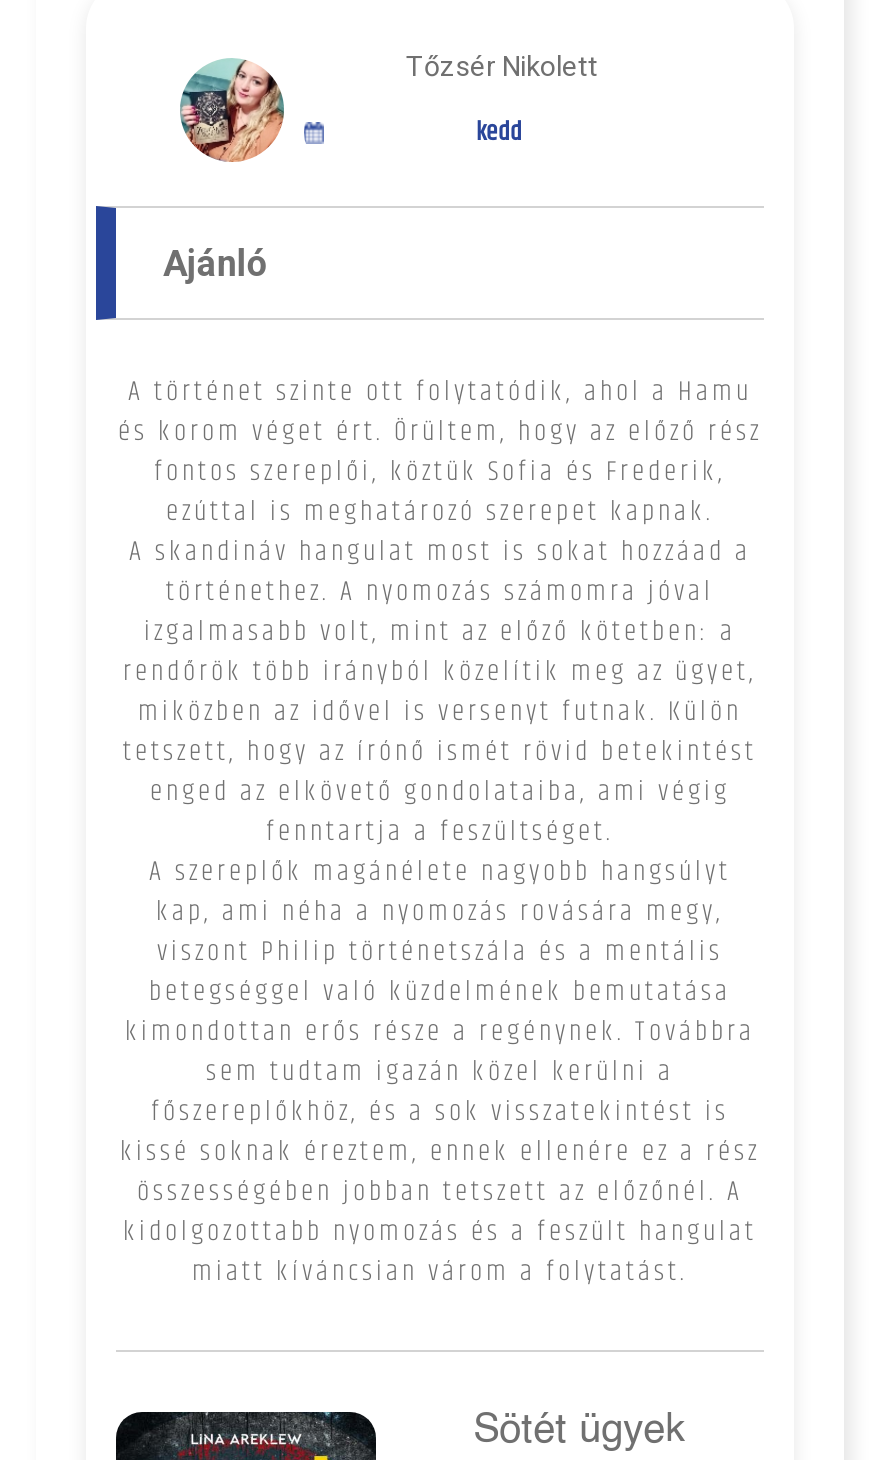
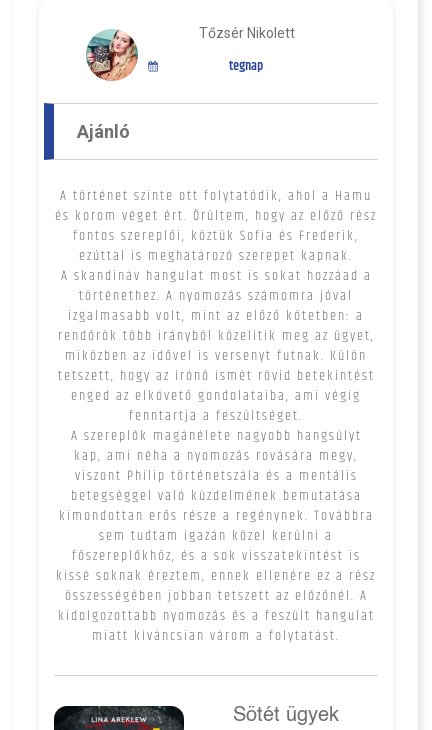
[476,112,522,150] kedd -> [228,56,262,75] tegnap

